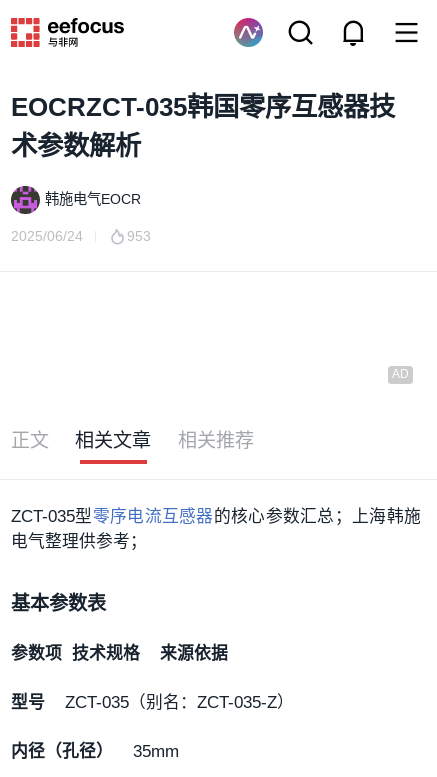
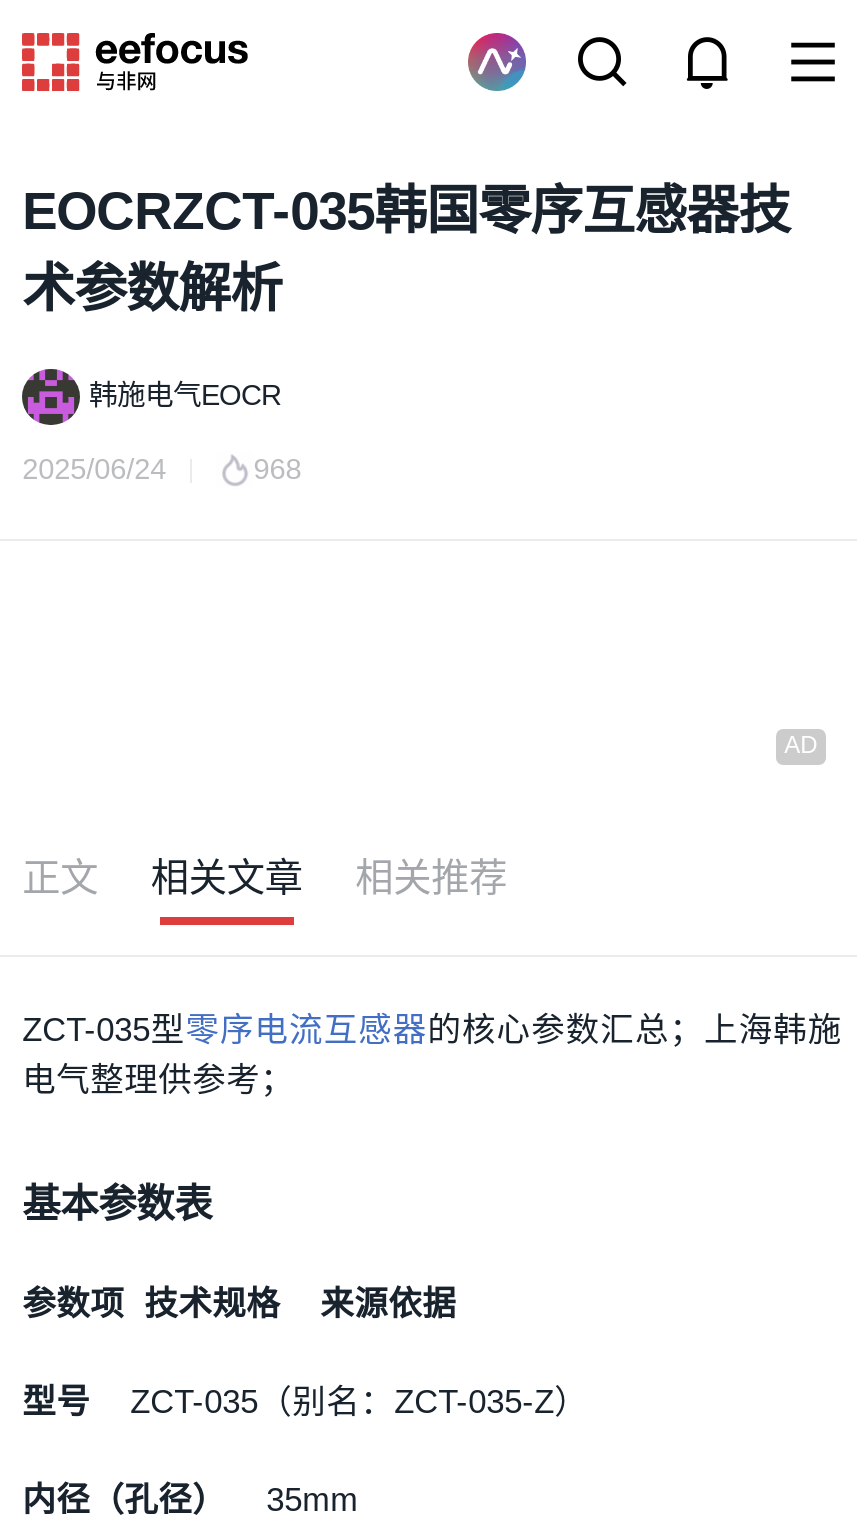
[127,228,151,244] 953 -> [253,453,301,485] 968

